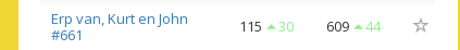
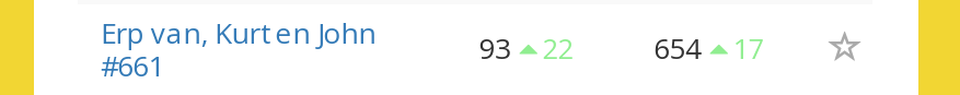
[240,16,263,36] 115 -> [479,28,510,68] 93
[276,16,294,36] 30 -> [536,28,573,68] 22
[327,16,350,36] 609 -> [654,28,700,68] 654
[363,16,381,36] 44 -> [727,28,764,68] 17

